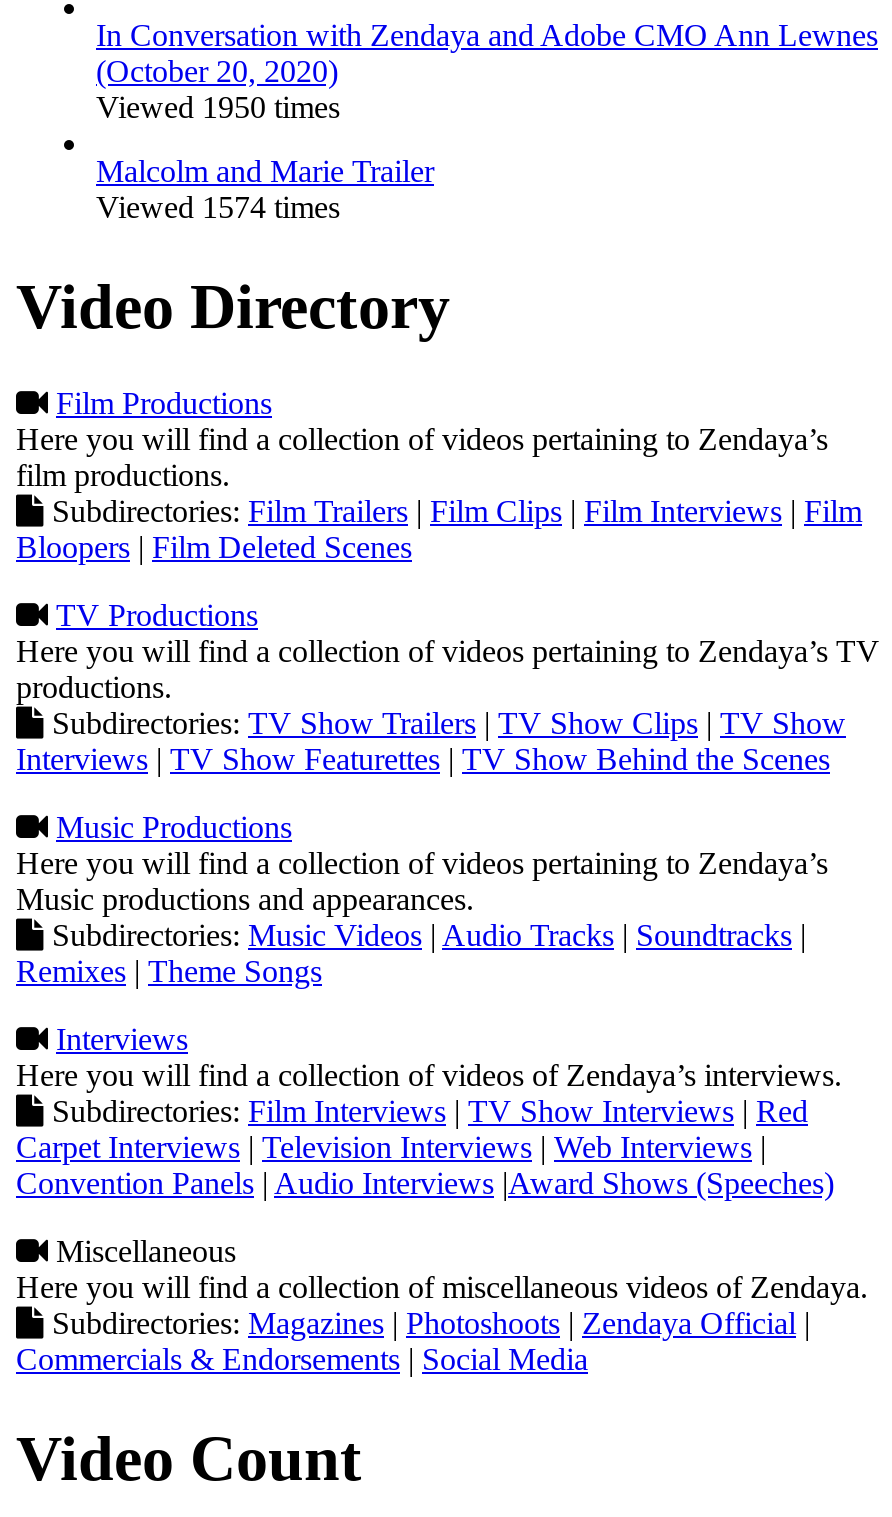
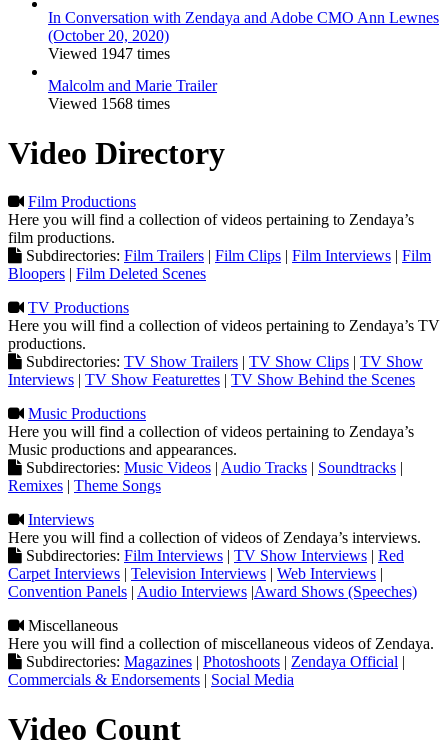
[96,91,340,125] Viewed 1950 times -> [48,45,170,62] Viewed 1947 times
[96,191,340,225] Viewed 1574 times -> [48,95,170,112] Viewed 1568 times

